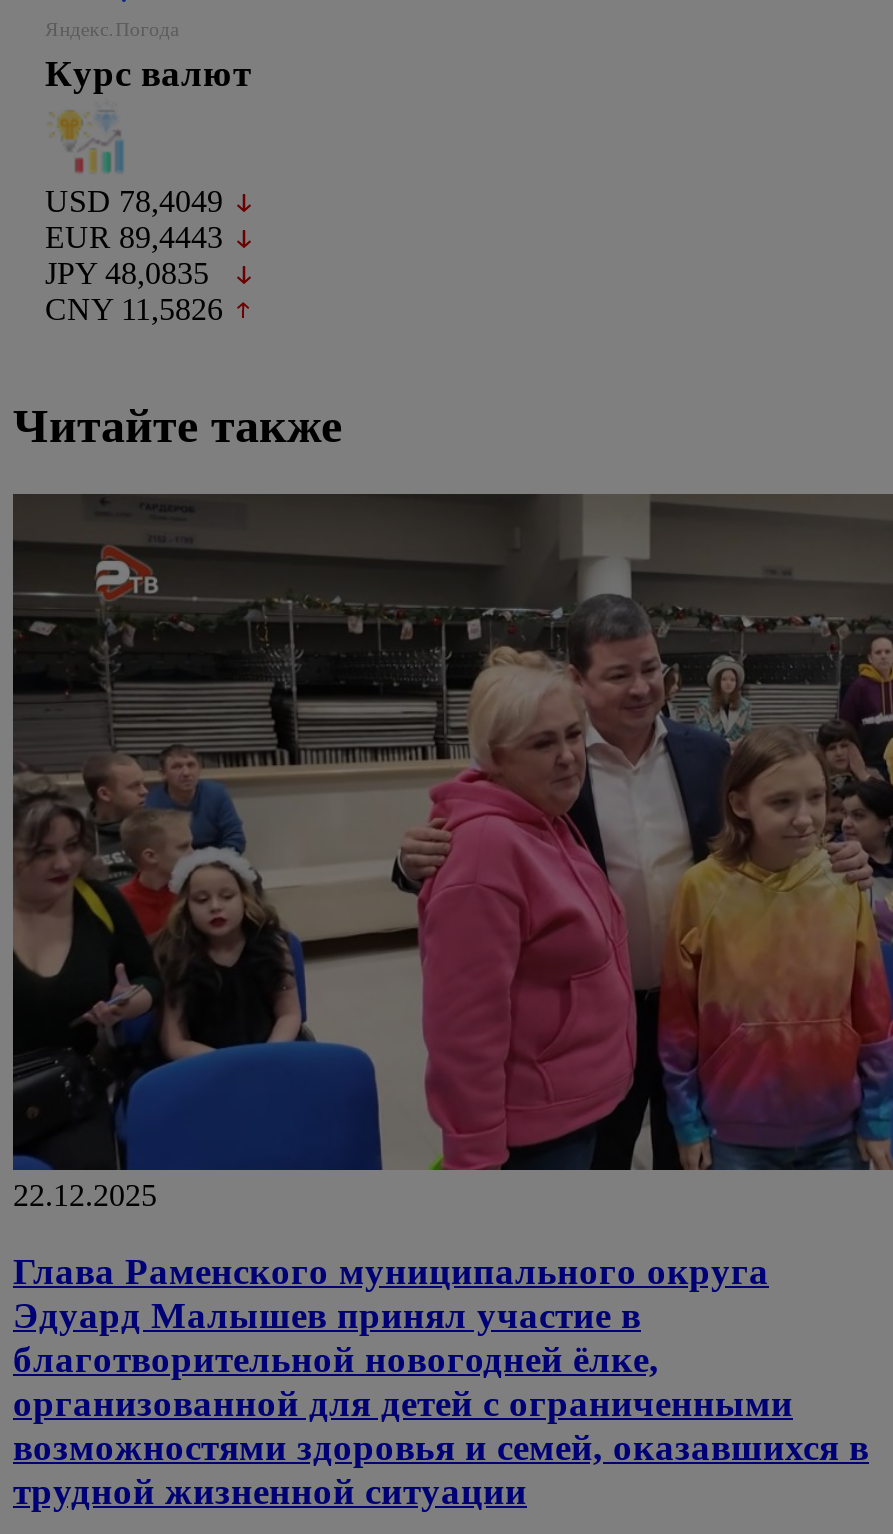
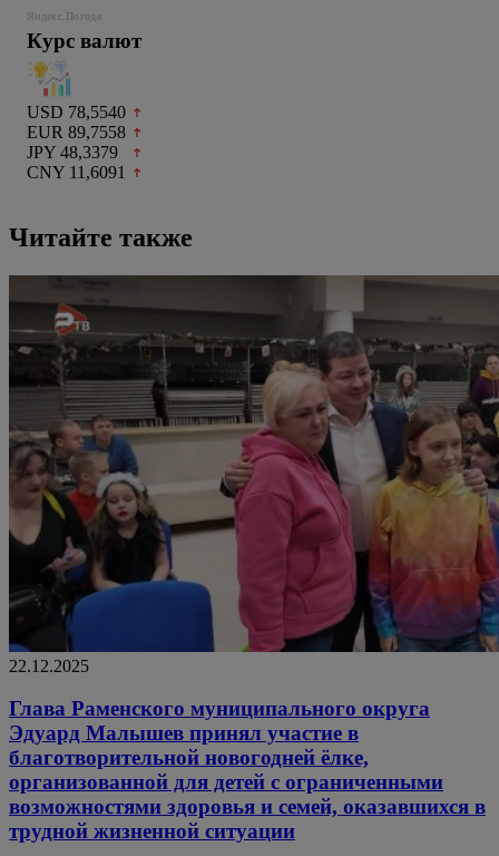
[45,184,223,218] USD 78,4049 -> [27,102,126,121] USD 78,5540
[45,220,223,254] EUR 89,4443 -> [27,122,126,141] EUR 89,7558
[45,256,209,290] JPY 48,0835 -> [27,142,118,161] JPY 48,3379
[45,292,223,326] CNY 11,5826 -> [27,163,126,181] CNY 11,6091

